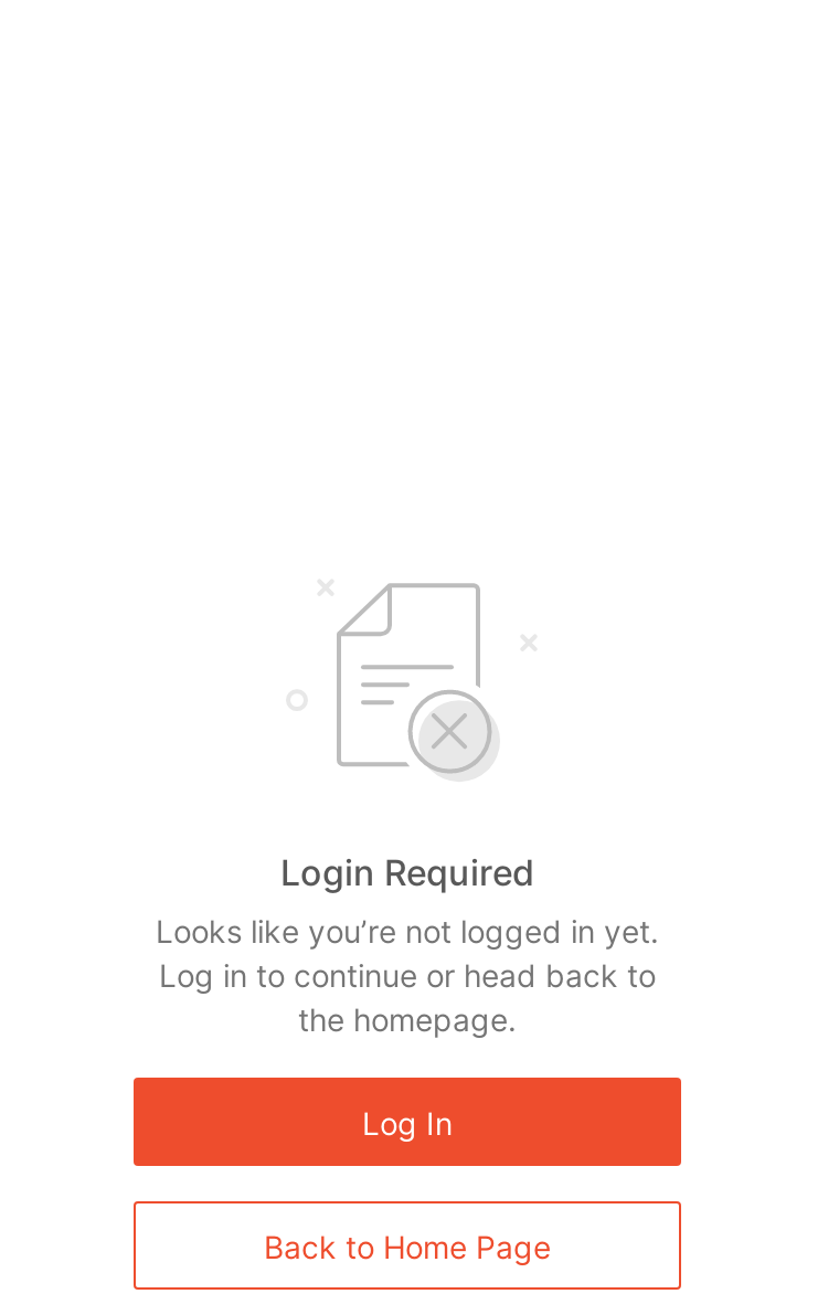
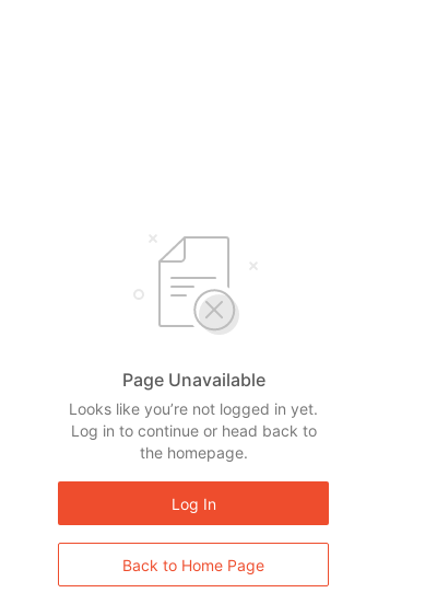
[280,850,534,894] Login Required -> [122,369,265,391] Page Unavailable

